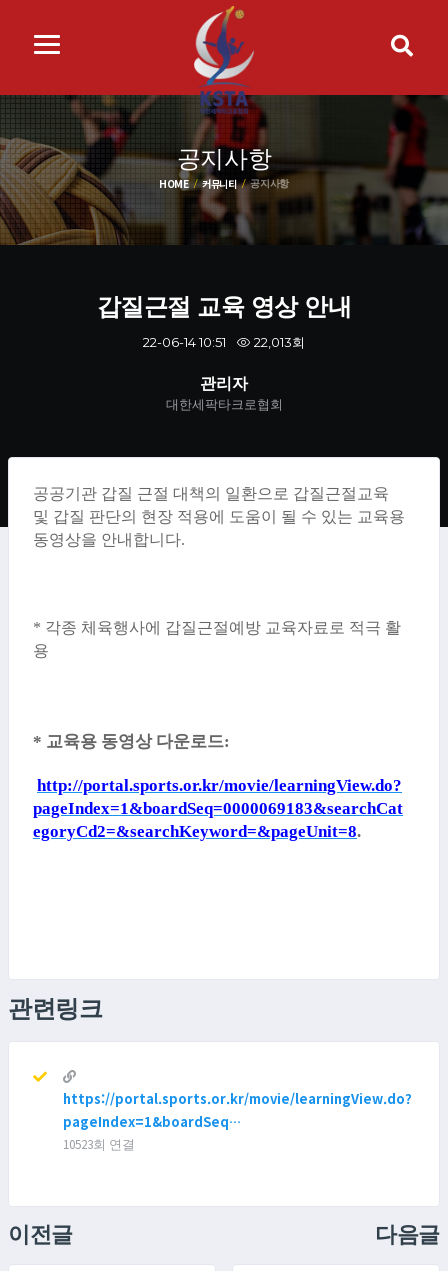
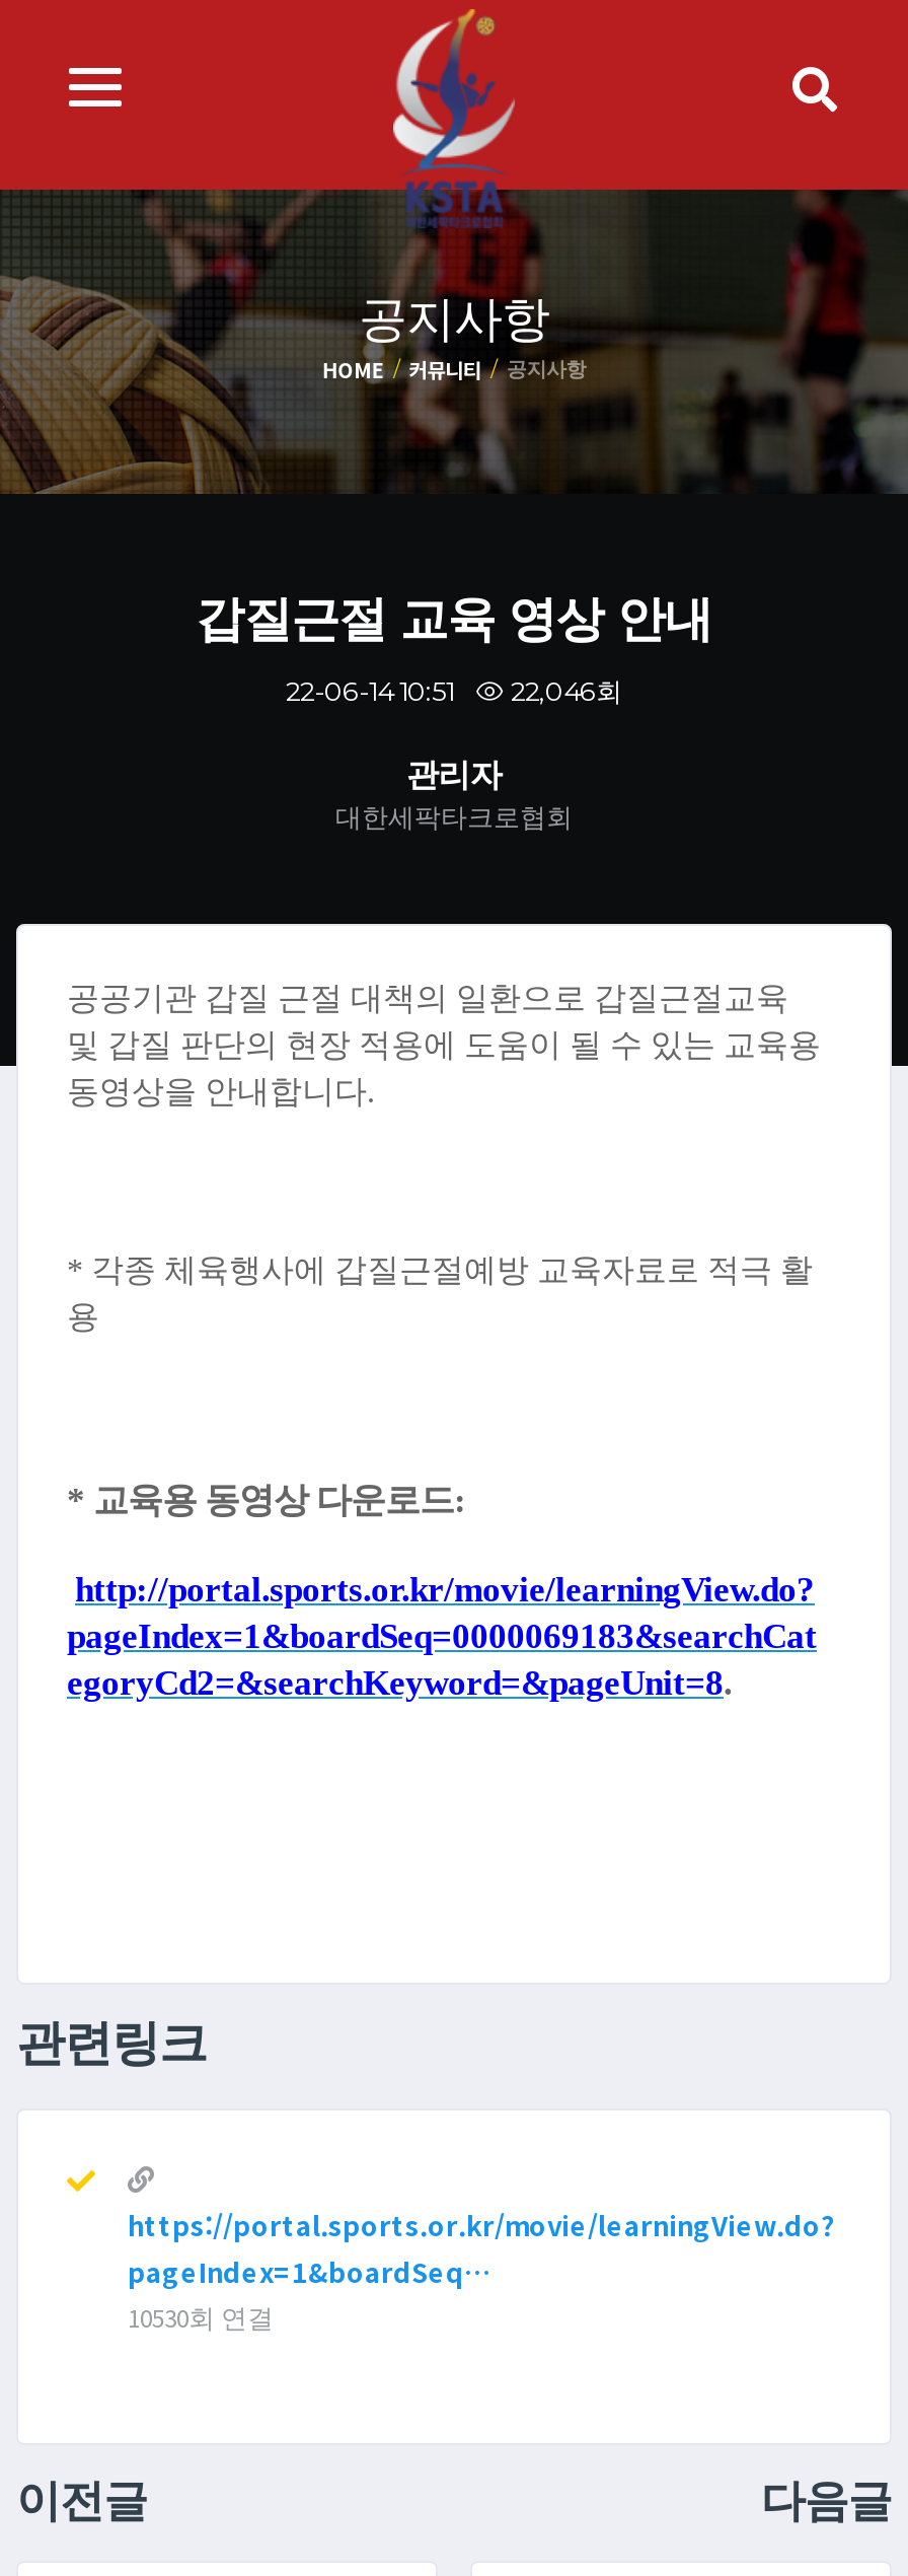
[143,334,305,350] 22-06-14 10:51 22,013회 -> [286,674,622,706] 22-06-14 10:51 22,046회
[63,1136,135,1153] 10523회 연결 -> [128,2300,274,2335] 10530회 연결

